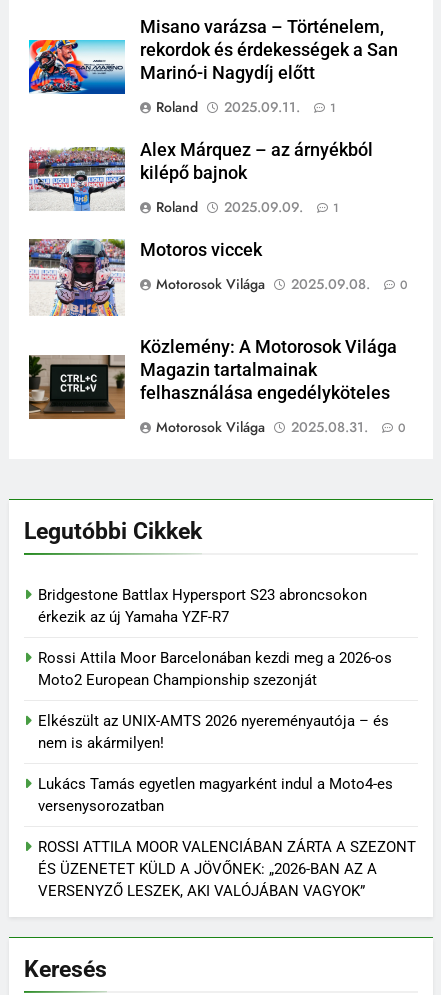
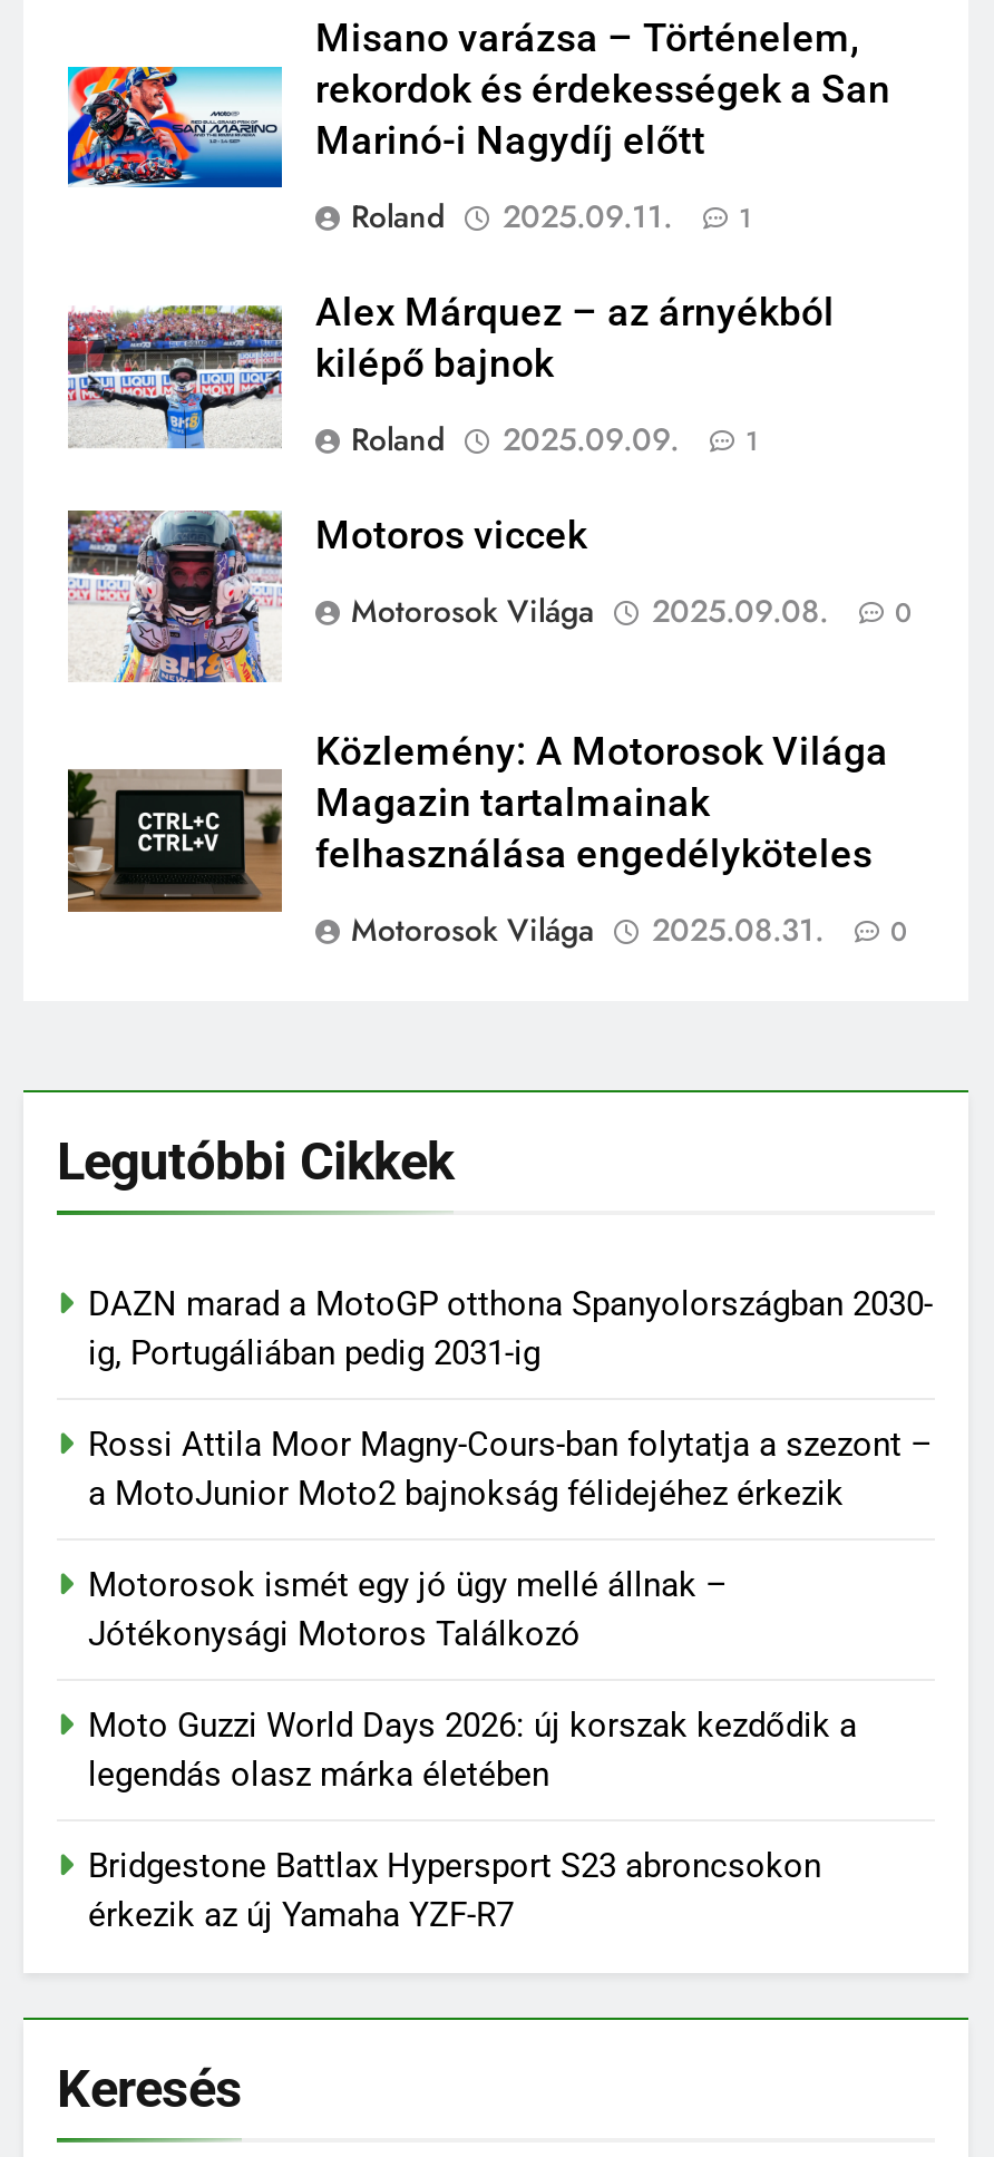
none -> [88,1283,933,1794] DAZN marad a MotoGP otthona Spanyolországban 2030- | ig, Portugáliában pedig 2031-ig | Rossi Attila Moor Magny-Cours-ban folytatja a szezont – | a MotoJunior Moto2 bajnokság félidejéhez érkezik | Motorosok ismét egy jó ügy mellé állnak – | Jótékonysági Motoros Találkozó | Moto Guzzi World Days 2026: új korszak kezdődik a | legendás olasz márka életében
moved [38,585,367,625] -> [88,1845,821,1934]: Bridgestone Battlax Hypersport S23 abroncsokon | érkezik az új Yamaha YZF-R7
[38,648,416,899] Rossi Attila Moor Barcelonában kezdi meg a 2026-os | Moto2 European Championship szezonját | Elkészült az UNIX-AMTS 2026 nyereményautója – és | nem is akármilyen! | Lukács Tamás egyetlen magyarként indul a Moto4-es | versenysorozatban | ROSSI ATTILA MOOR VALENCIÁBAN ZÁRTA A SZEZONT | ÉS ÜZENETET KÜLD A JÖVŐNEK: „2026-BAN AZ A | VERSENYZŐ LESZEK, AKI VALÓJÁBAN VAGYOK” -> none

